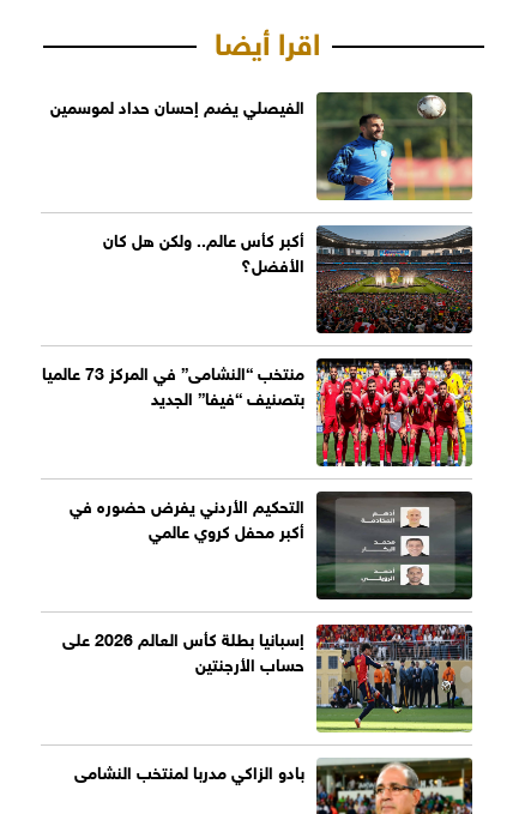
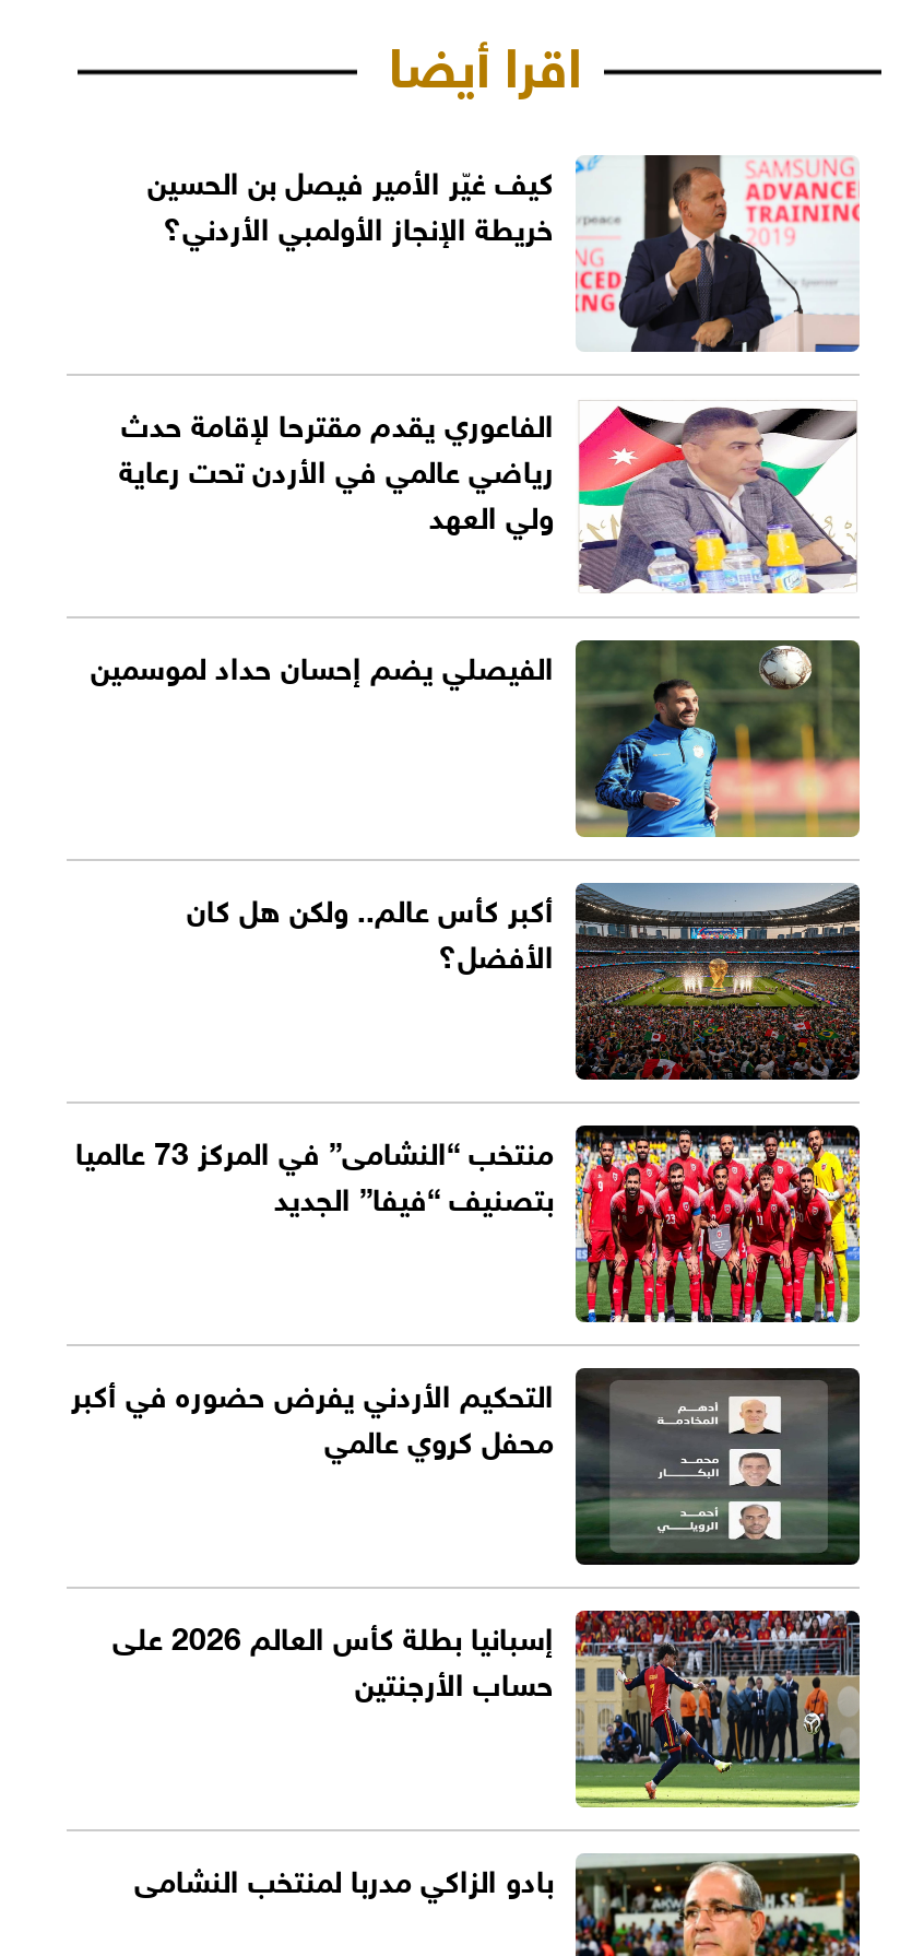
none -> [119,393,860,594] [image] | الفاعوري يقدم مقترحا لإقامة حدث | رياضي عالمي في الأردن تحت رعاية | ولي العهد
none -> [147,150,860,354] [image] | كيف غيّر الأمير فيصل بن الحسين | خريطة الإنجاز الأولمبي الأردني؟

